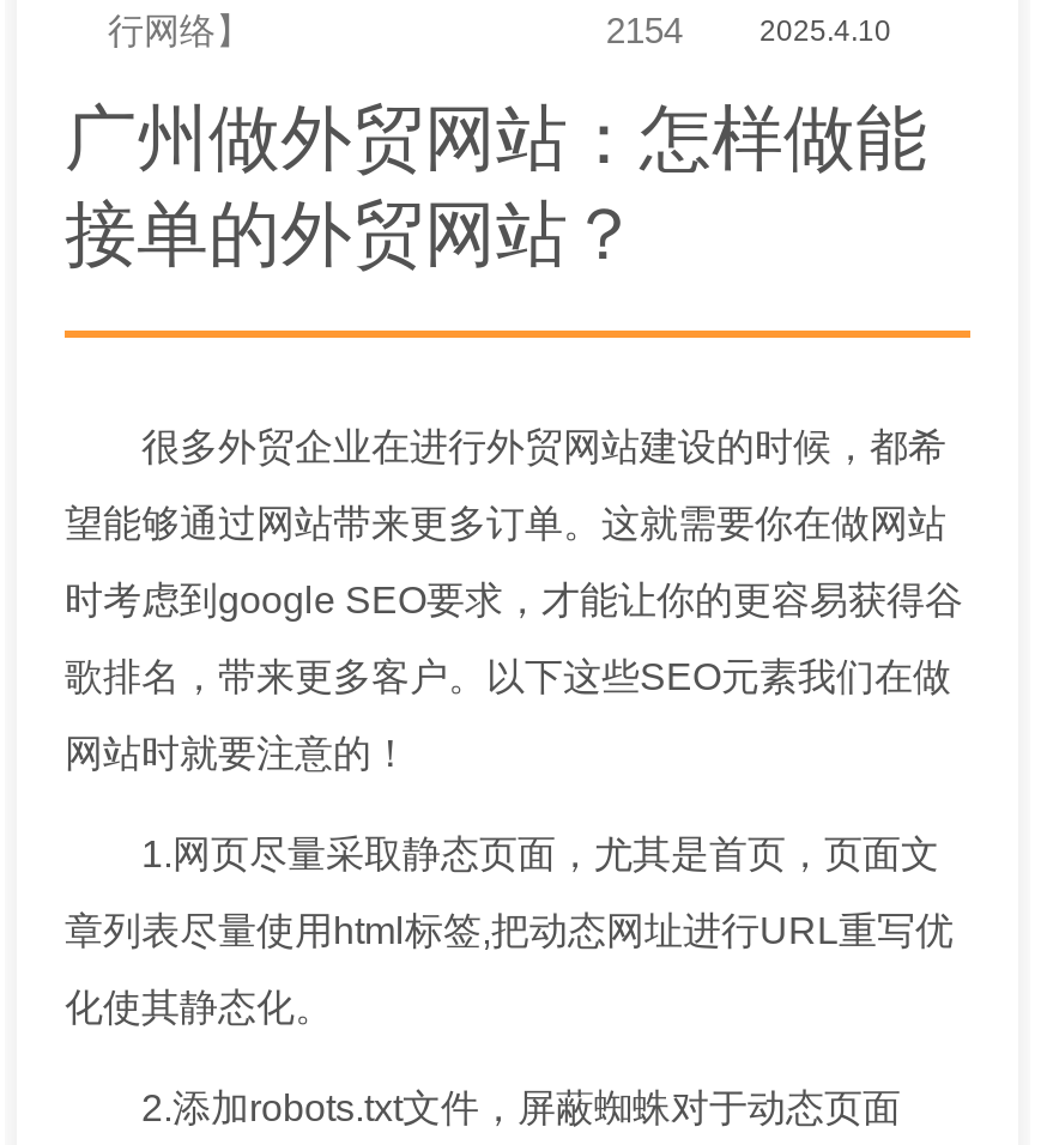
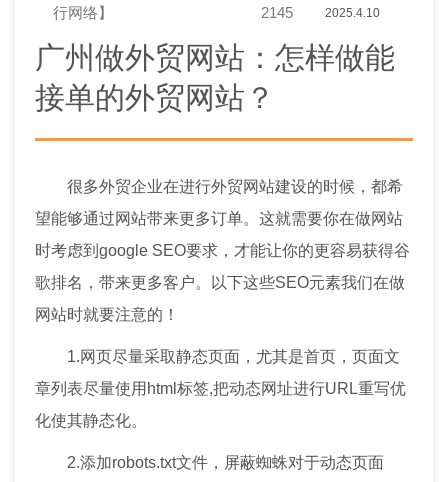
[606,11,683,51] 2154 -> [261,4,293,21] 2145

